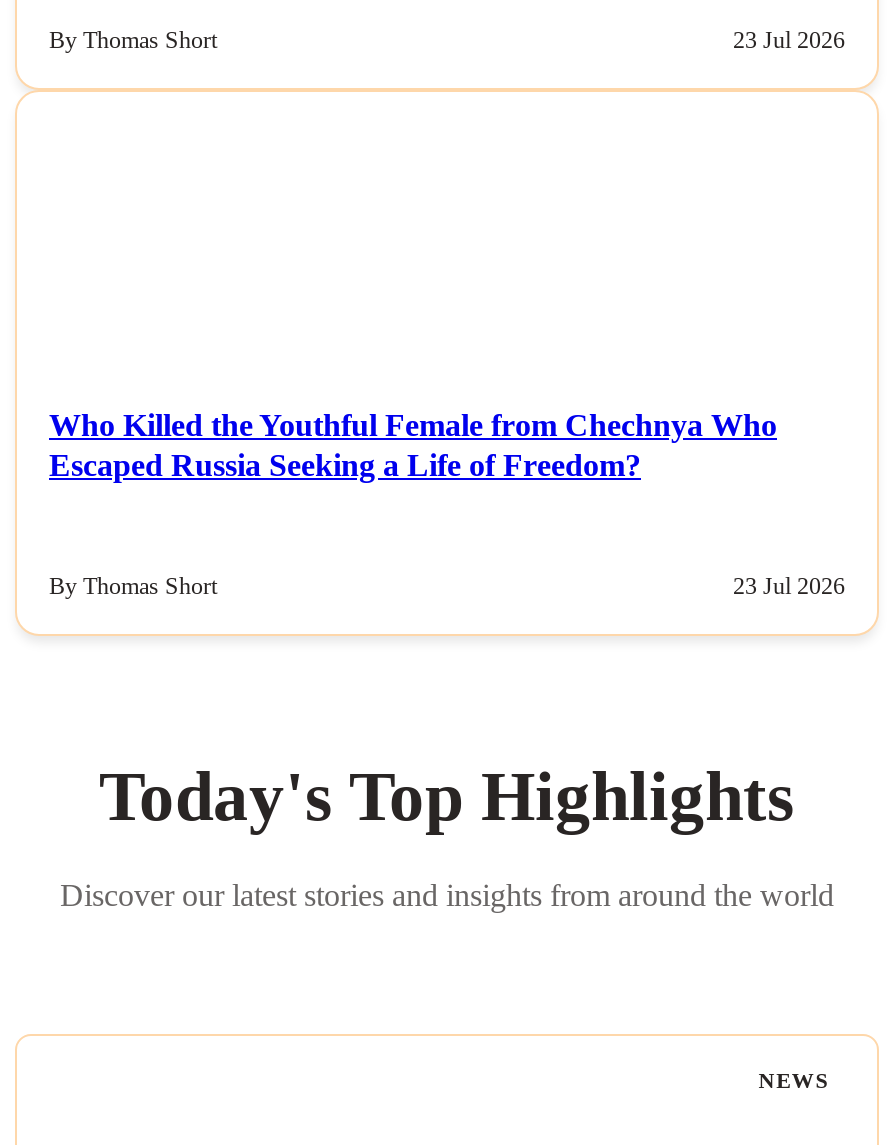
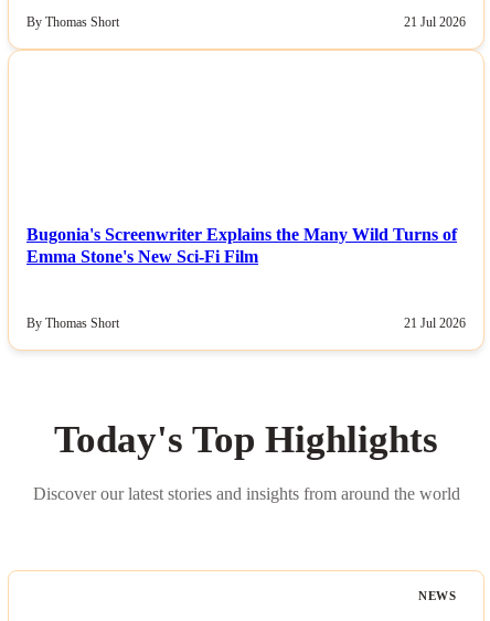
[733,26,845,54] 23 Jul 2026 -> [404,14,466,30] 21 Jul 2026
[49,408,777,482] Who Killed the Youthful Female from Chechnya Who | Escaped Russia Seeking a Life of Freedom? -> [26,225,457,266] Bugonia's Screenwriter Explains the Many Wild Turns of | Emma Stone's New Sci-Fi Film
[733,571,845,599] 23 Jul 2026 -> [404,315,466,330] 21 Jul 2026

